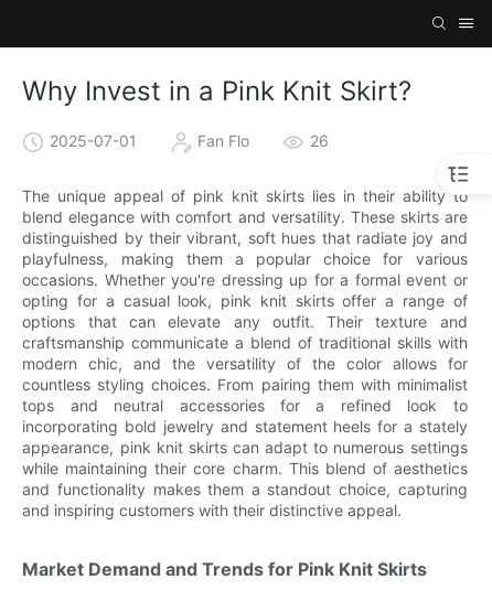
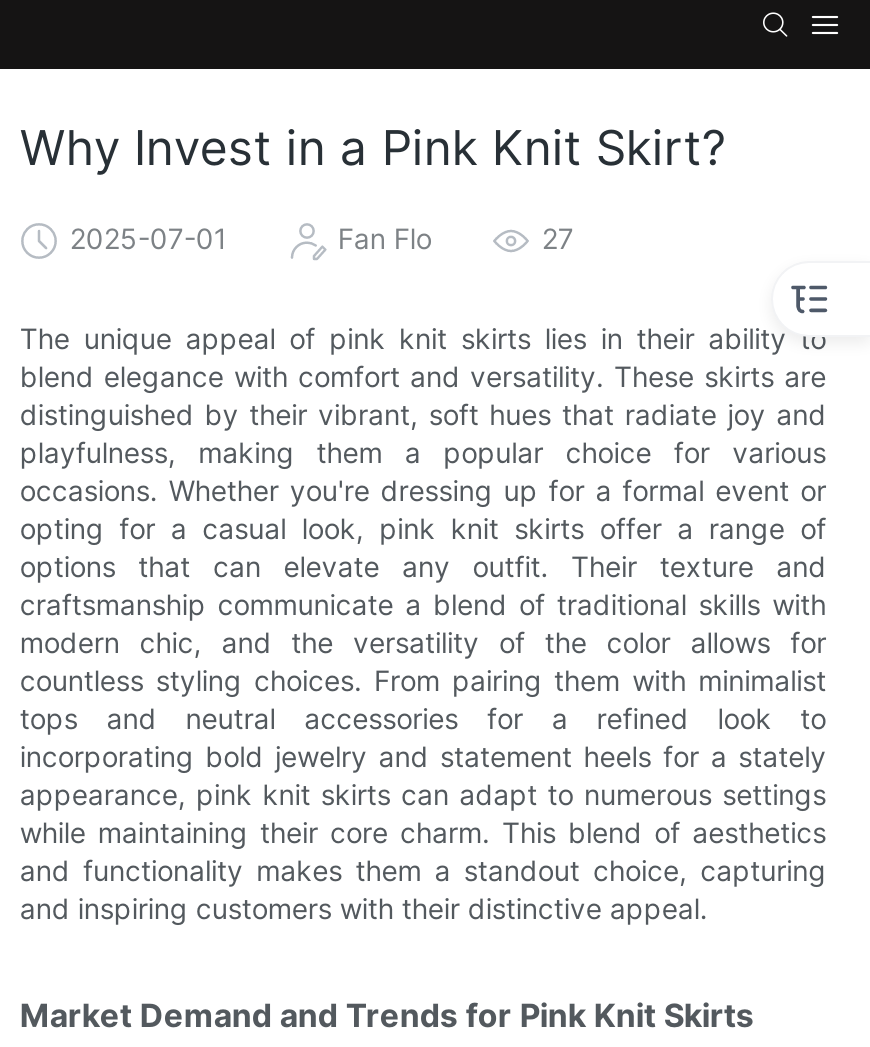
[310,131,329,150] 26 -> [542,221,574,255] 27

